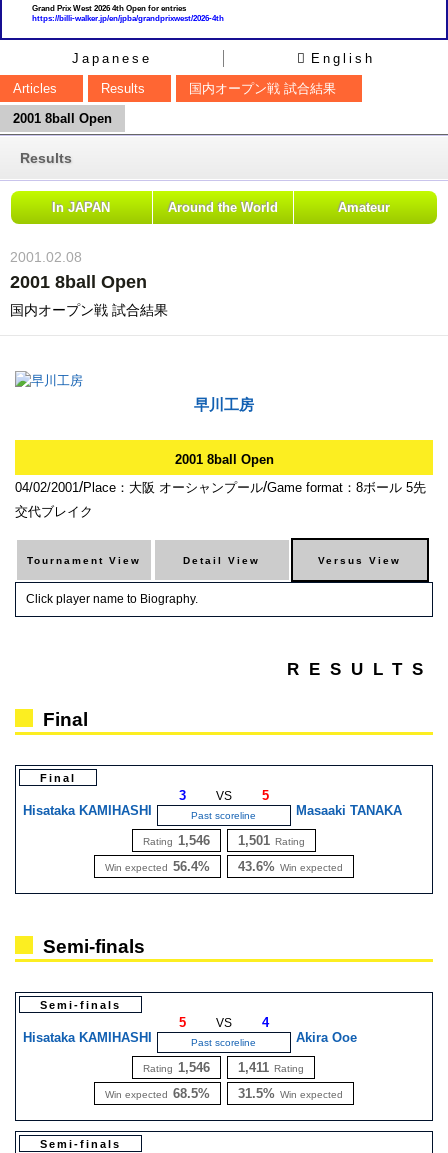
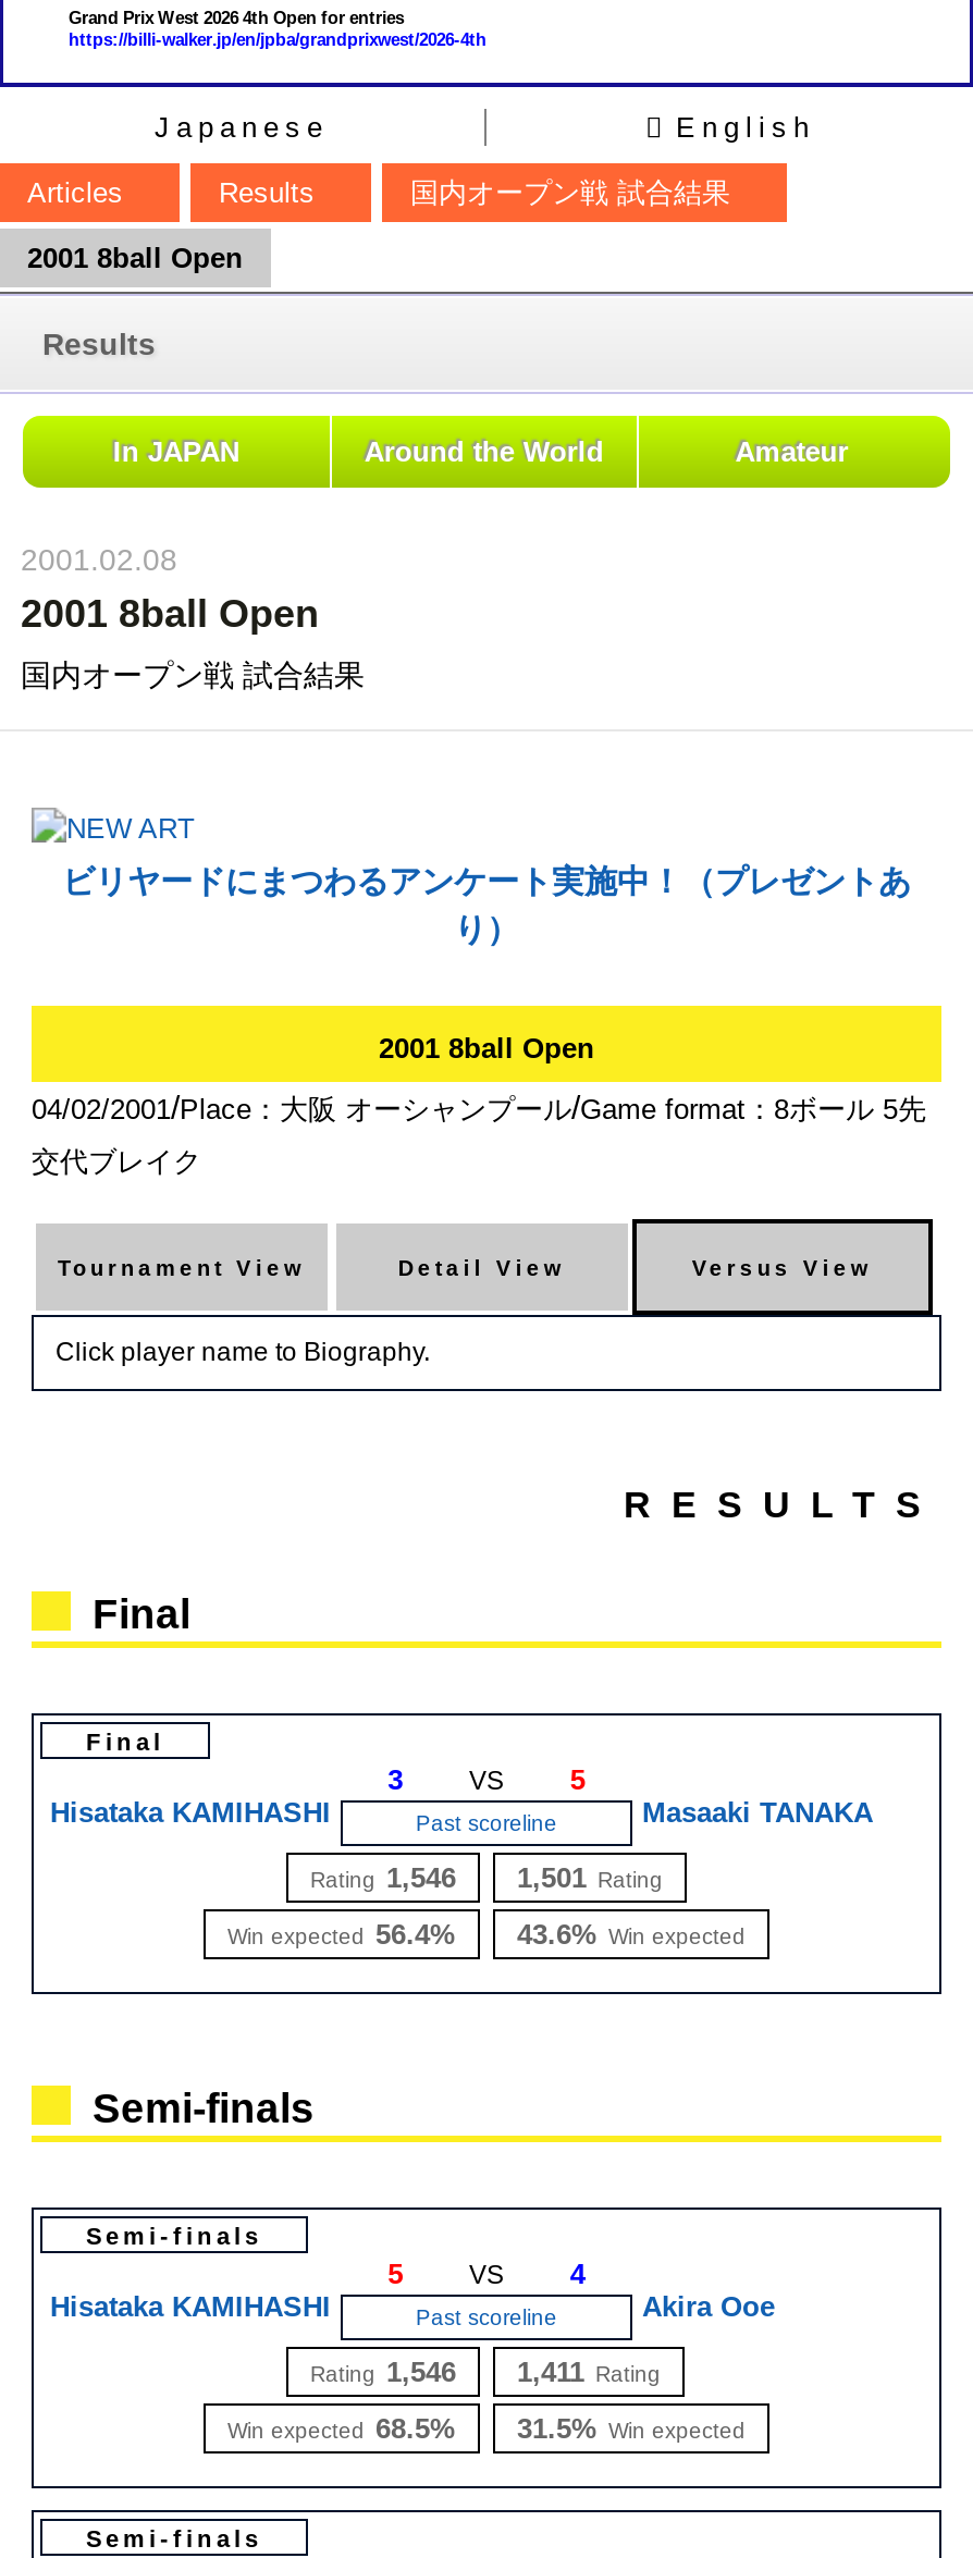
[194,396,254,413] 早川工房 -> [62,862,911,947] ビリヤードにまつわるアンケート実施中！（プレゼントあ | り）

